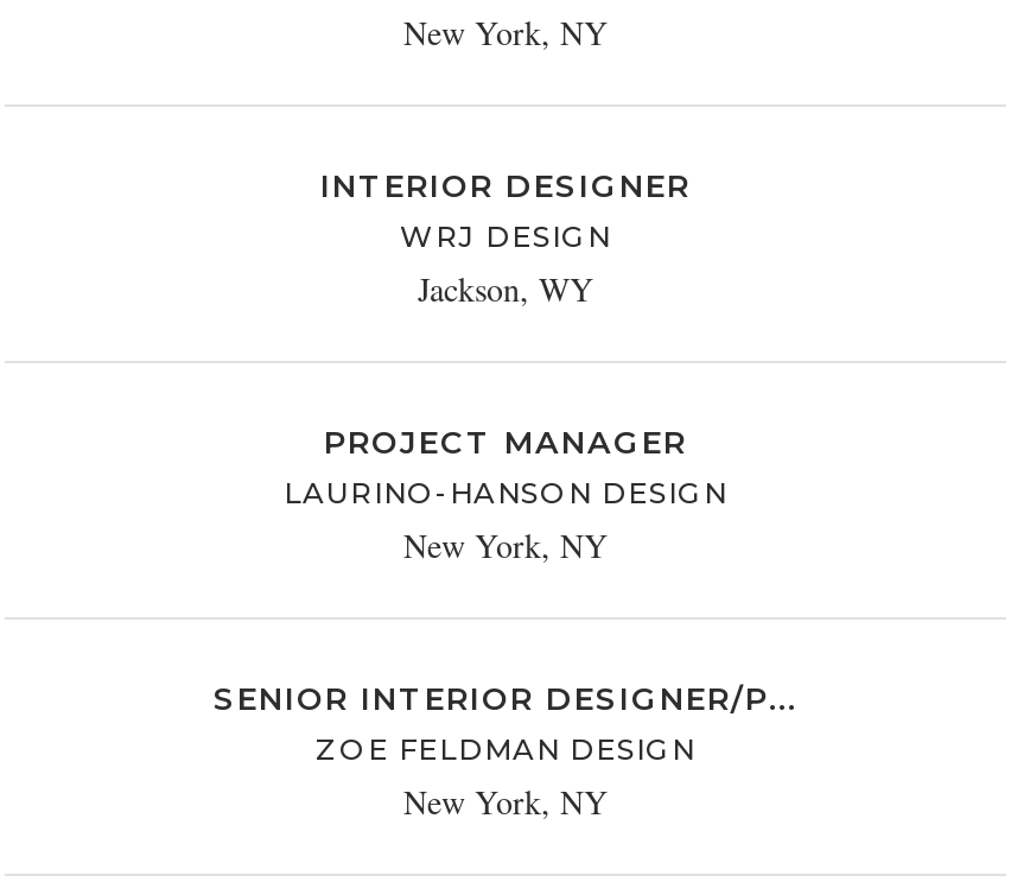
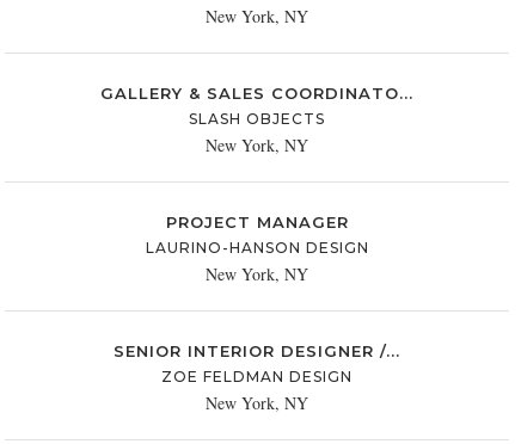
[320,166,691,311] INTERIOR DESIGNER | WRJ DESIGN | Jackson, WY -> [100,83,413,156] GALLERY & SALES COORDINATO... | SLASH OBJECTS | New York, NY
[214,679,797,717] SENIOR INTERIOR DESIGNER/P... -> [114,341,400,360] SENIOR INTERIOR DESIGNER /...

